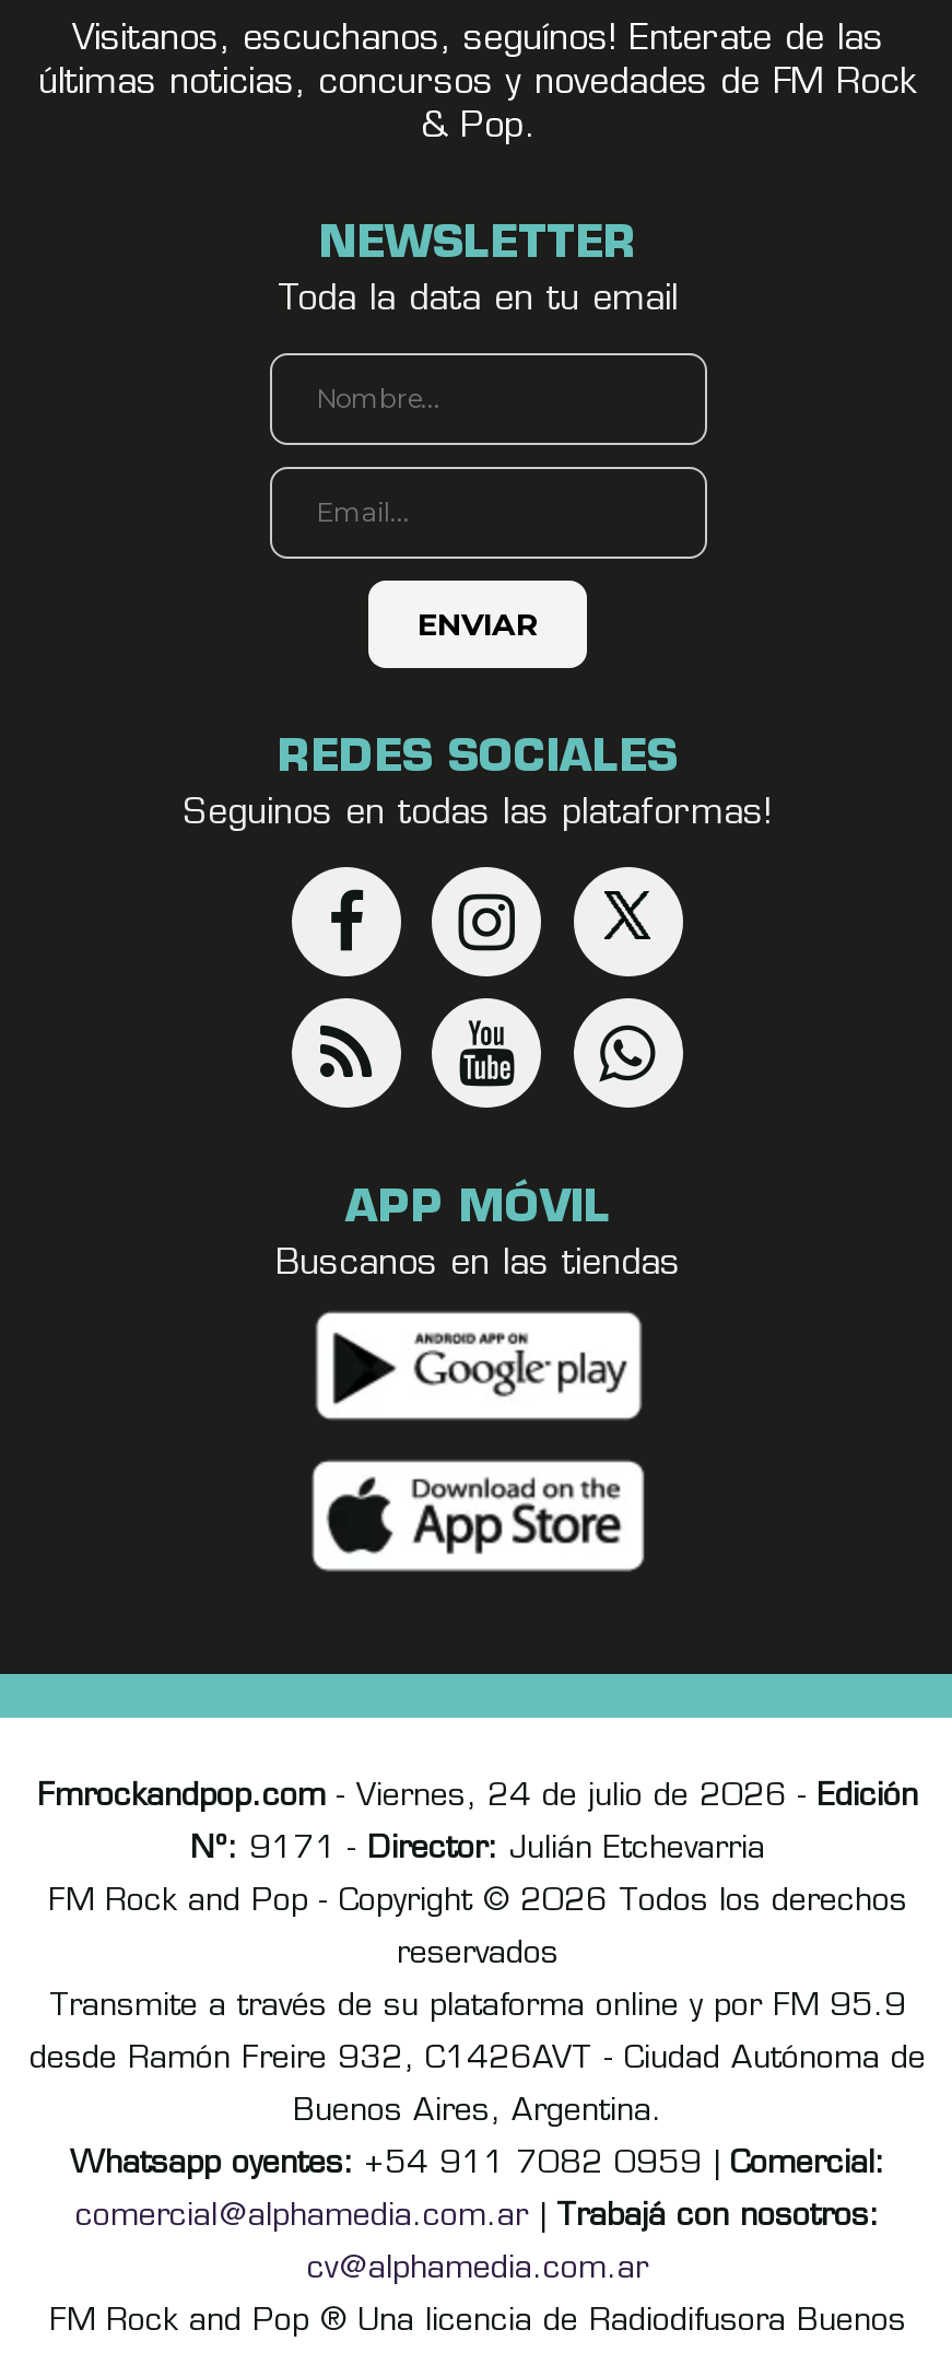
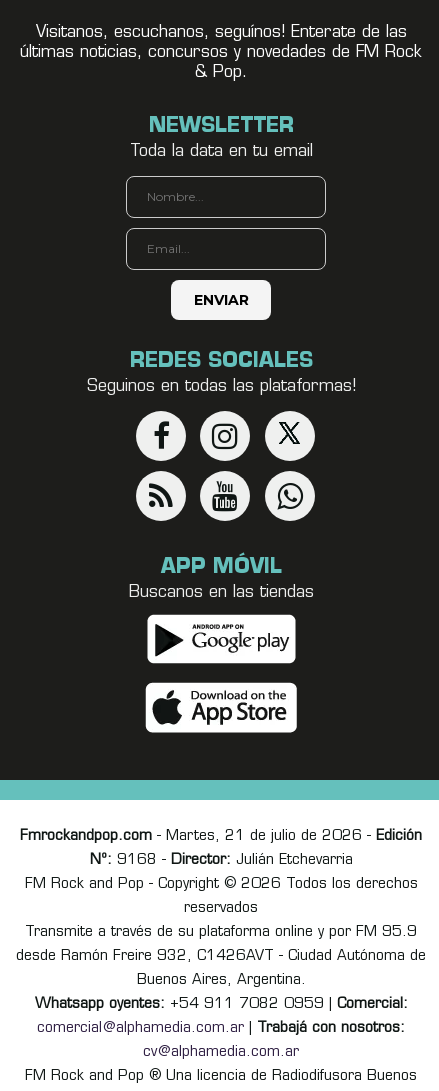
[37,1781,918,1814] Fmrockandpop.com - Viernes, 24 de julio de 2026 - Edición -> [20,829,422,844] Fmrockandpop.com - Martes, 21 de julio de 2026 - Edición
[190,1833,765,1866] Nº: 9171 - Director: Julián Etchevarria -> [89,853,352,868] Nº: 9168 - Director: Julián Etchevarria

